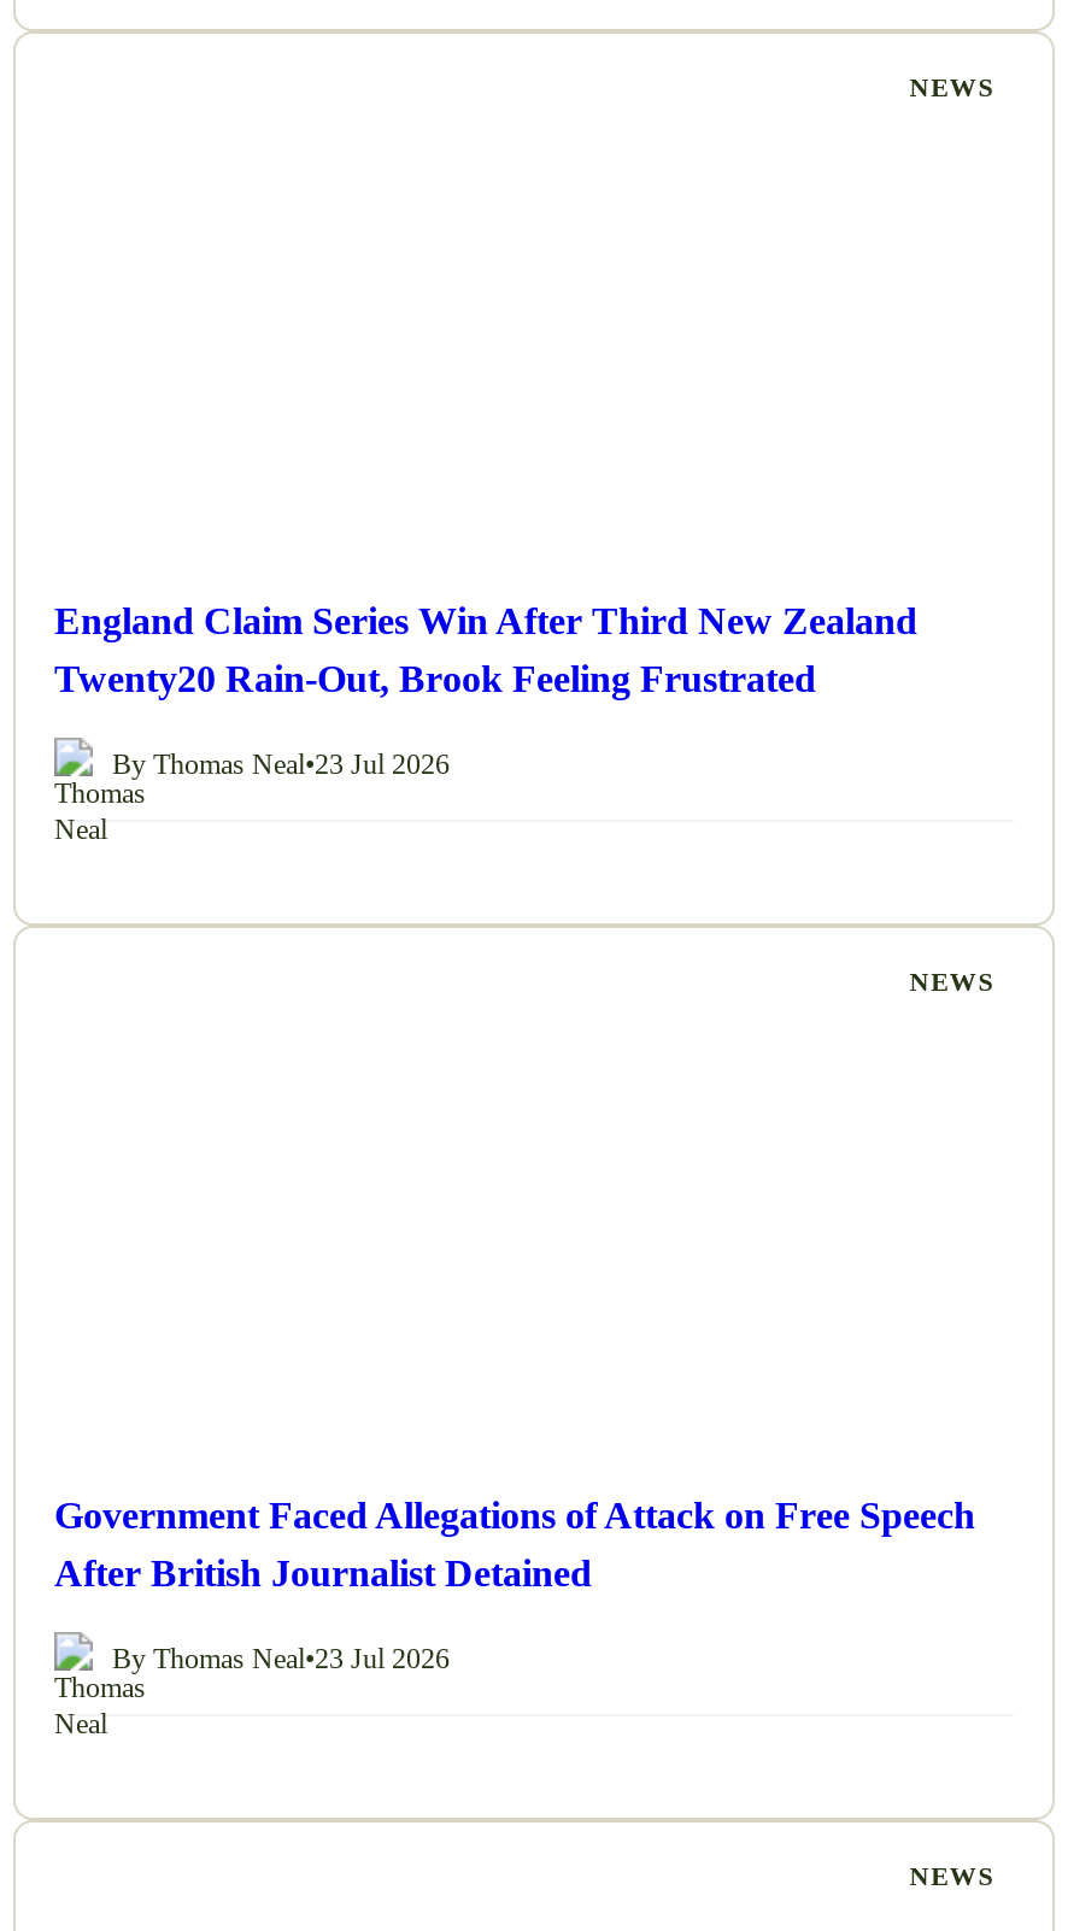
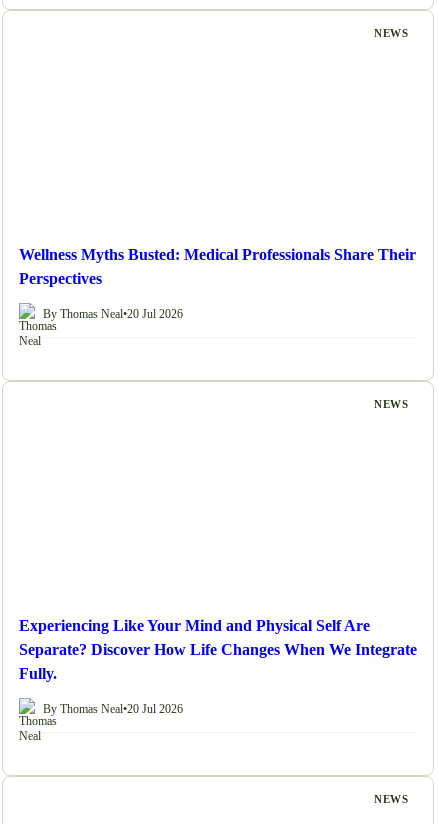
[54,600,917,699] England Claim Series Win After Third New Zealand | Twenty20 Rain-Out, Brook Feeling Frustrated -> [19,246,416,287] Wellness Myths Busted: Medical Professionals Share Their | Perspectives
[112,748,450,782] By Thomas Neal•23 Jul 2026 -> [43,307,183,321] By Thomas Neal•20 Jul 2026
[54,1494,975,1593] Government Faced Allegations of Attack on Free Speech | After British Journalist Detained -> [19,617,417,682] Experiencing Like Your Mind and Physical Self Are | Separate? Discover How Life Changes When We Integrate | Fully.
[112,1642,450,1676] By Thomas Neal•23 Jul 2026 -> [43,702,183,716] By Thomas Neal•20 Jul 2026

